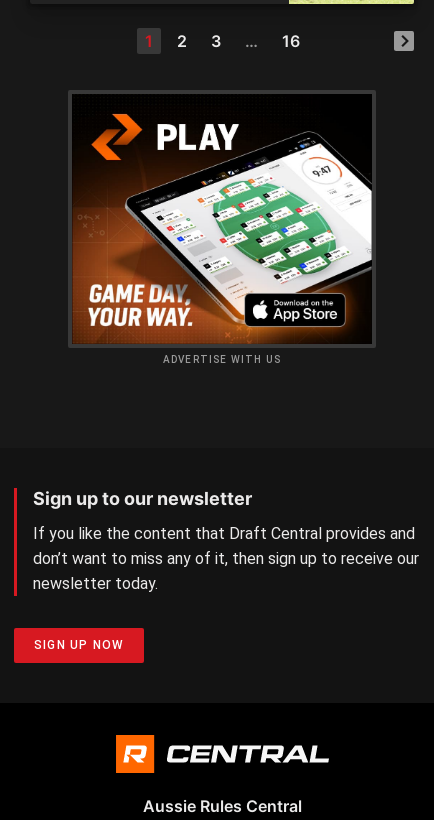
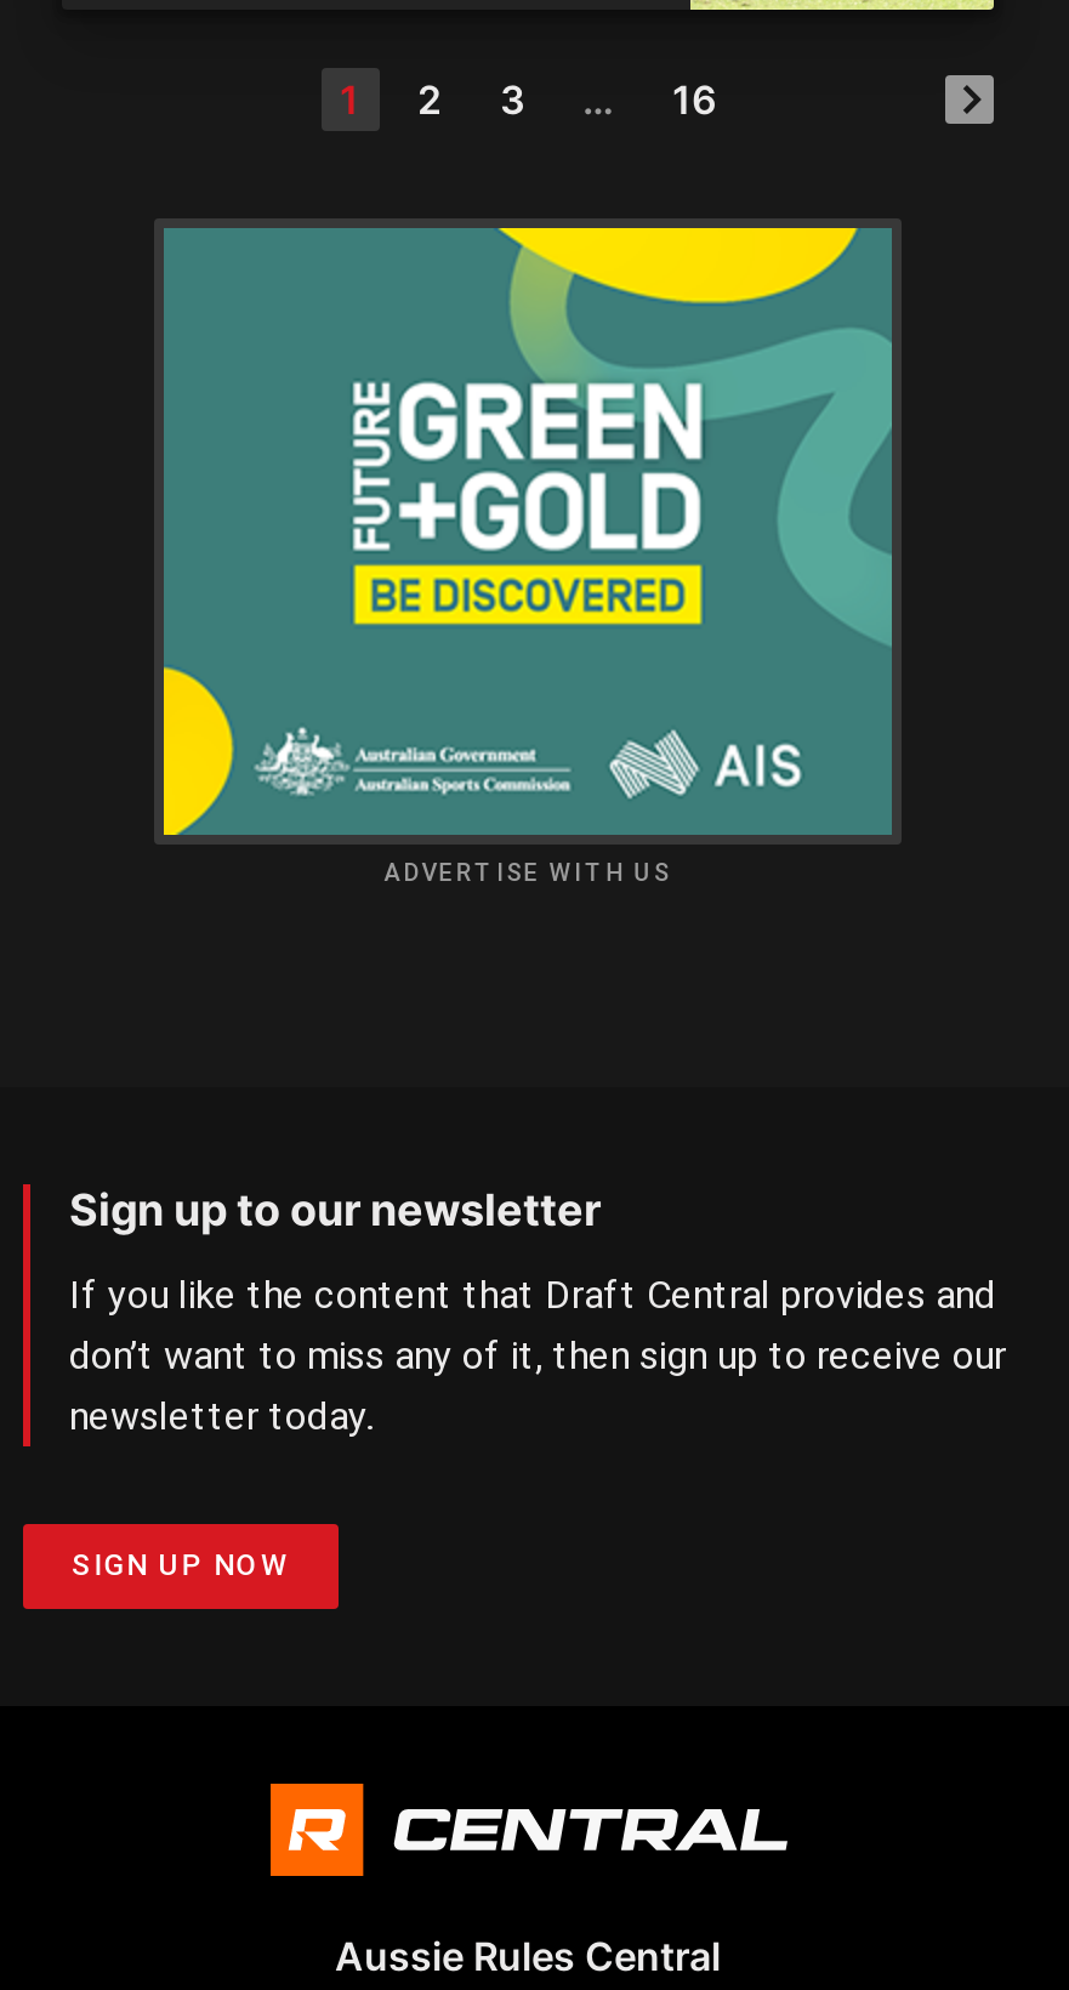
[72,94,373,344] [image] -> [161,226,894,837] [image]

